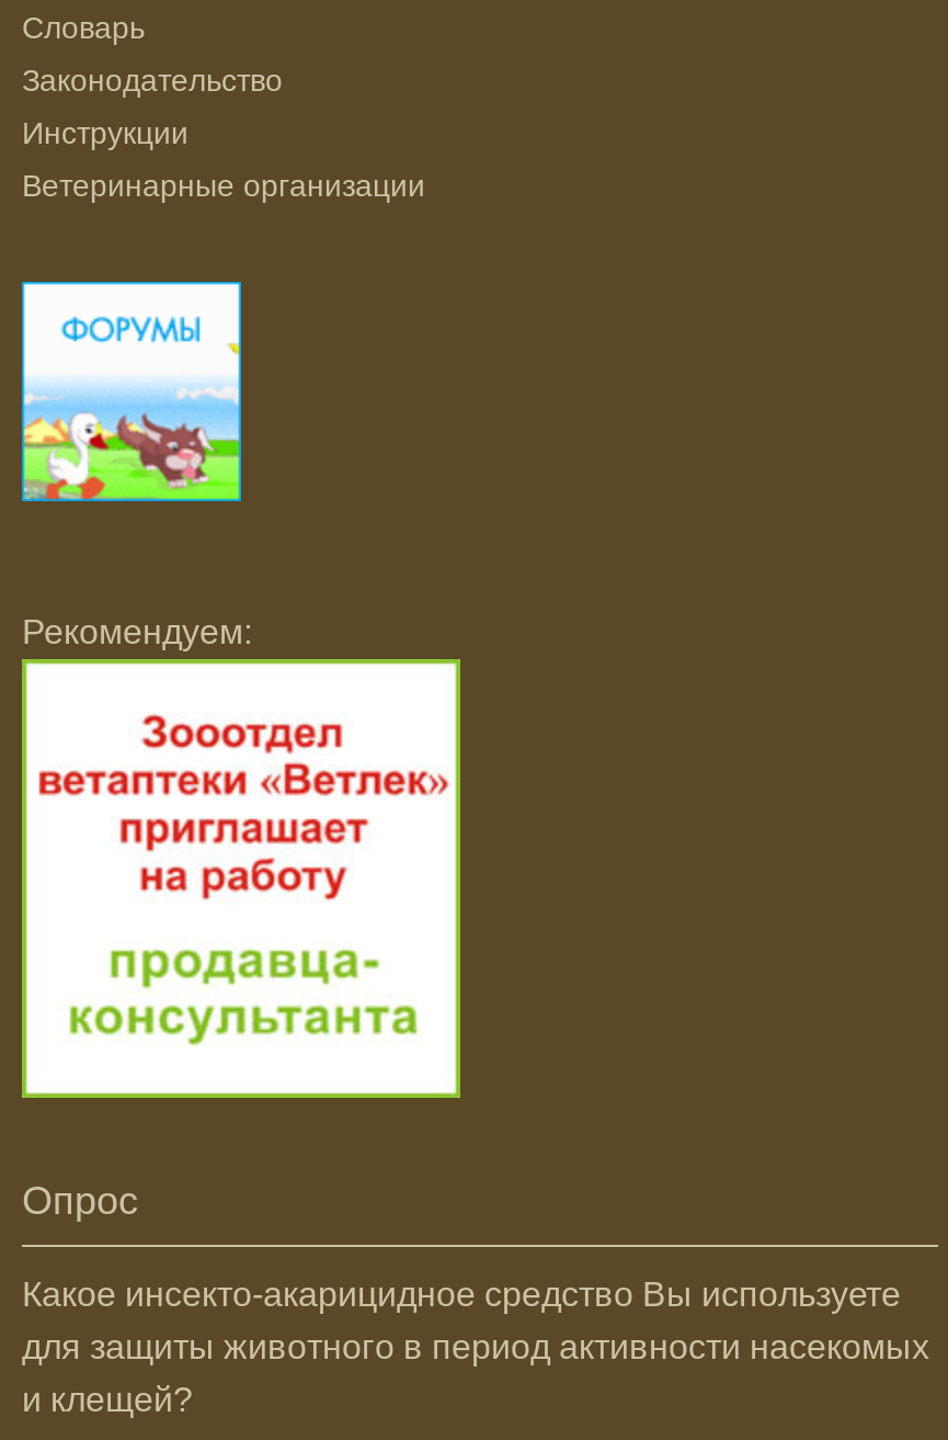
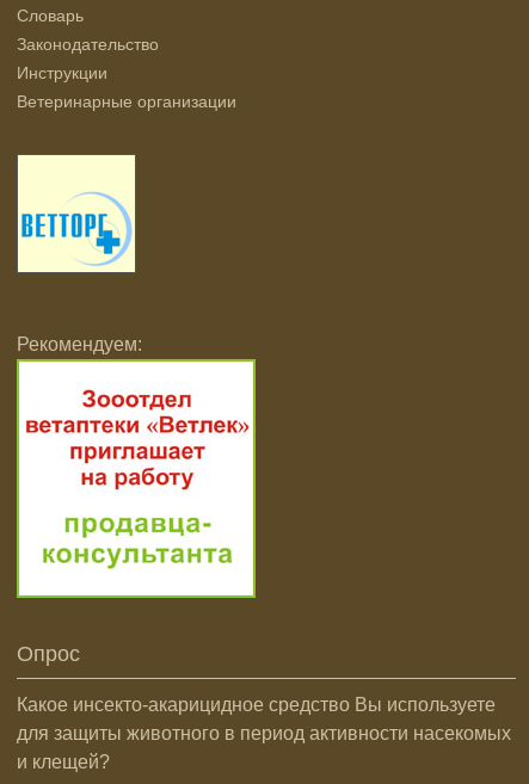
[20,280,243,503] [image] -> [17,154,136,273] [image]

